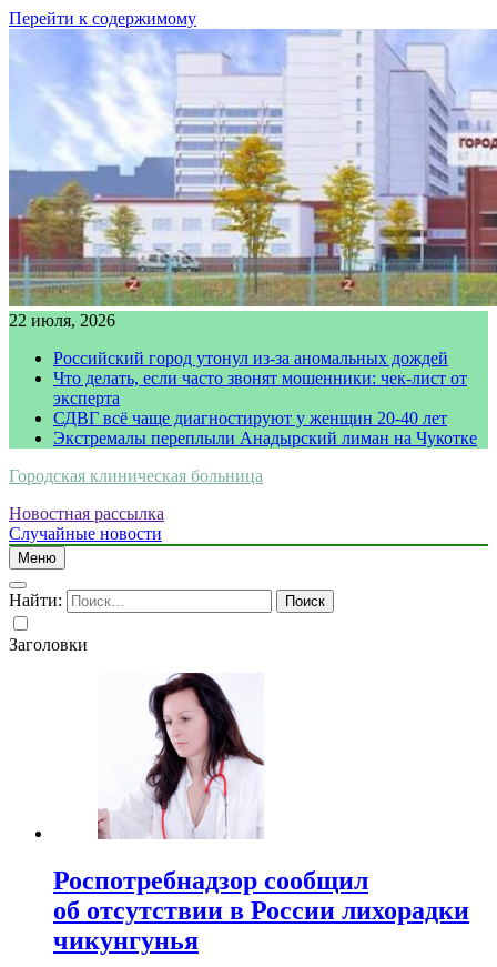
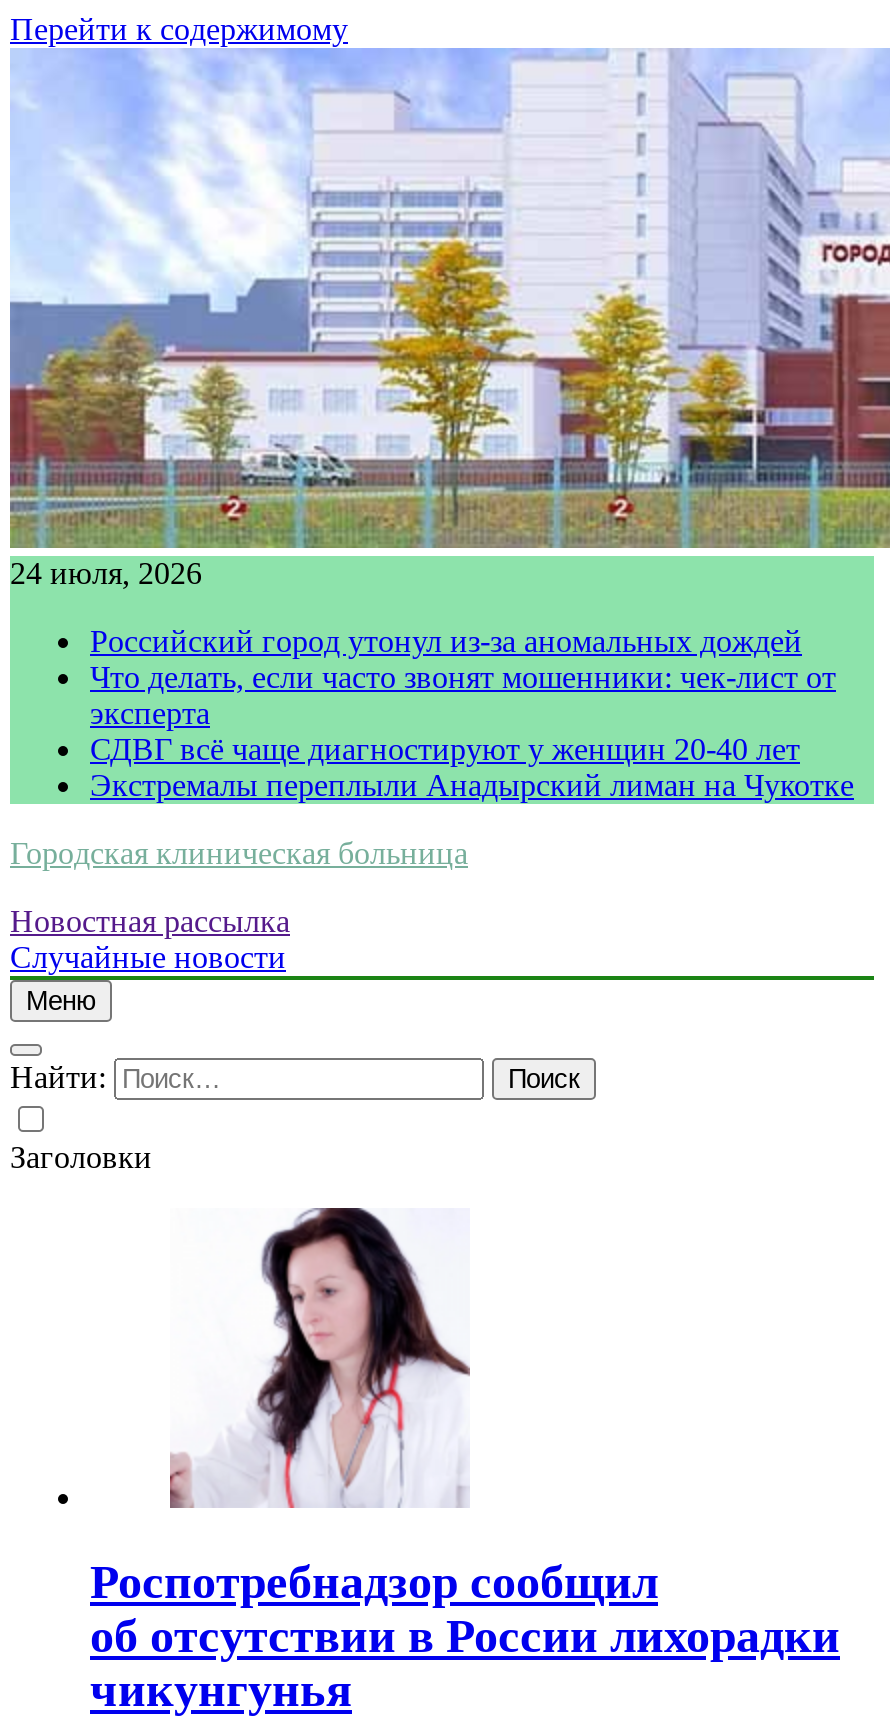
[9,311,115,330] 22 июля, 2026 -> [10,556,202,590] 24 июля, 2026

